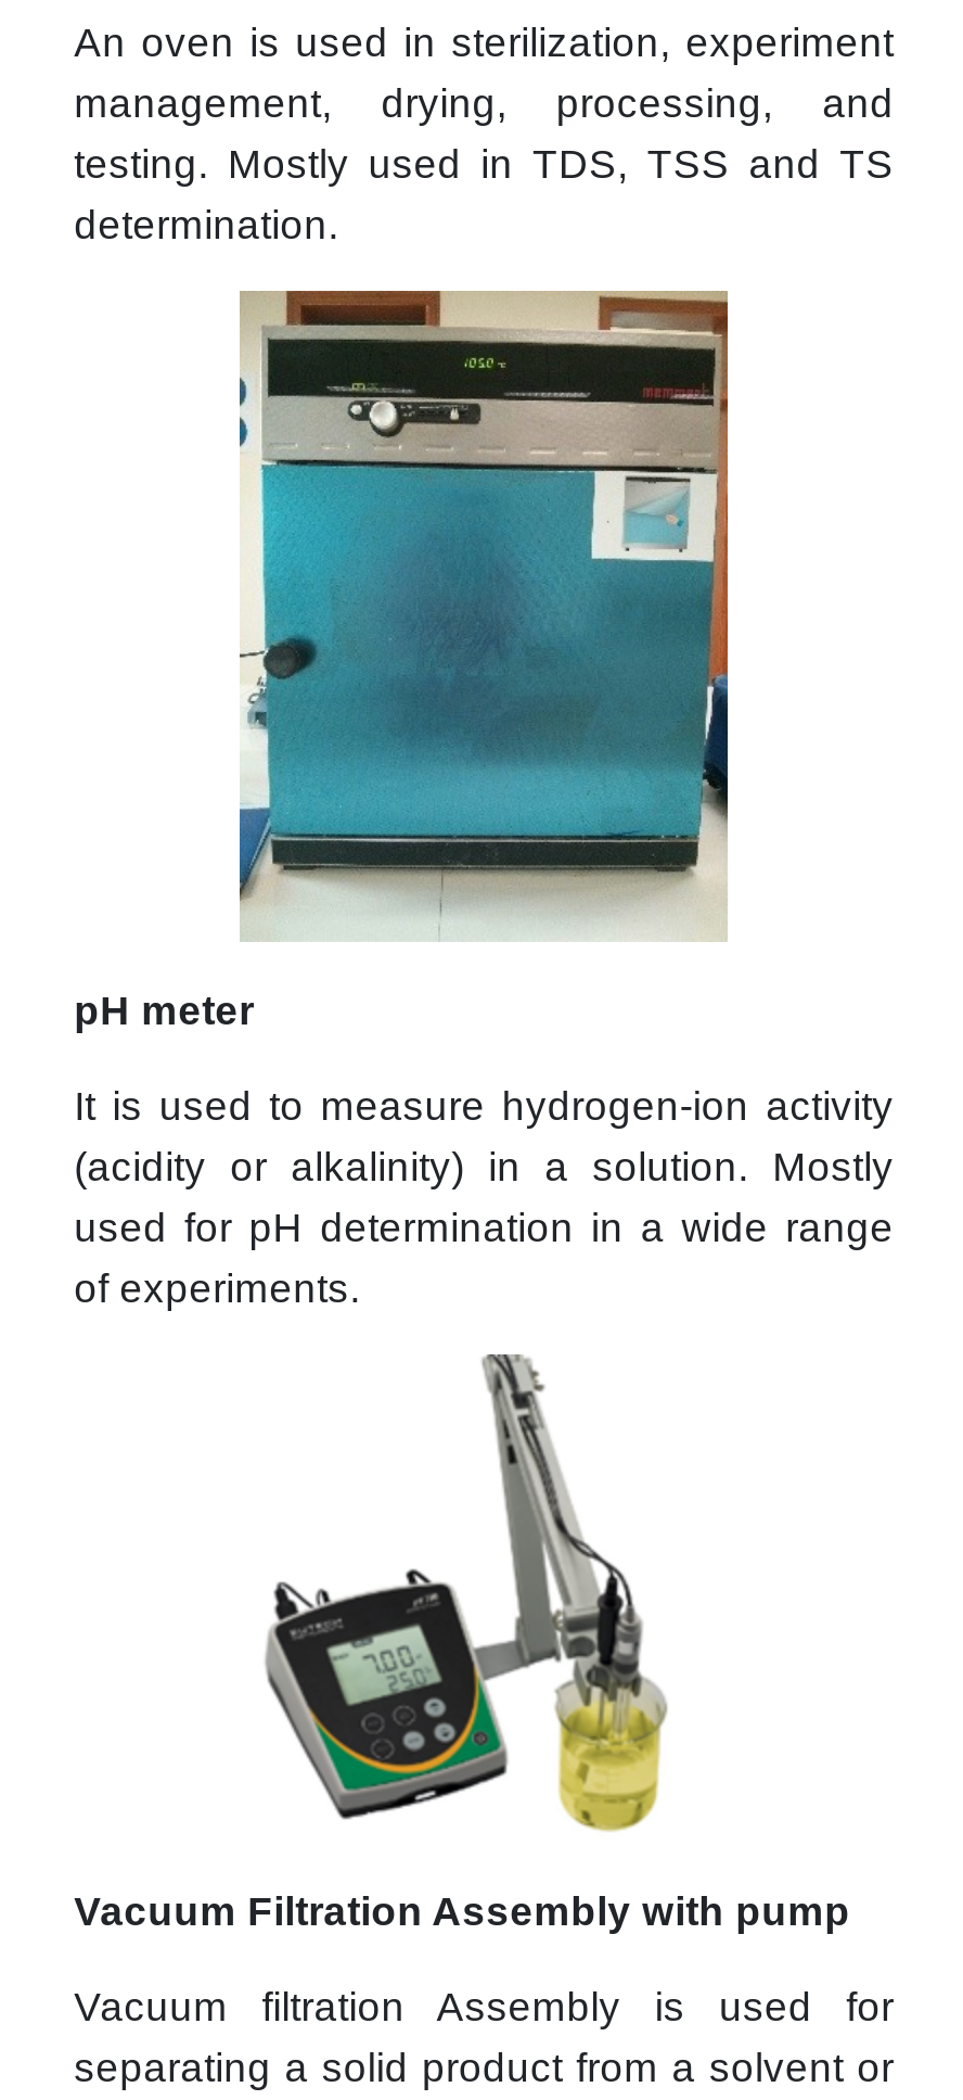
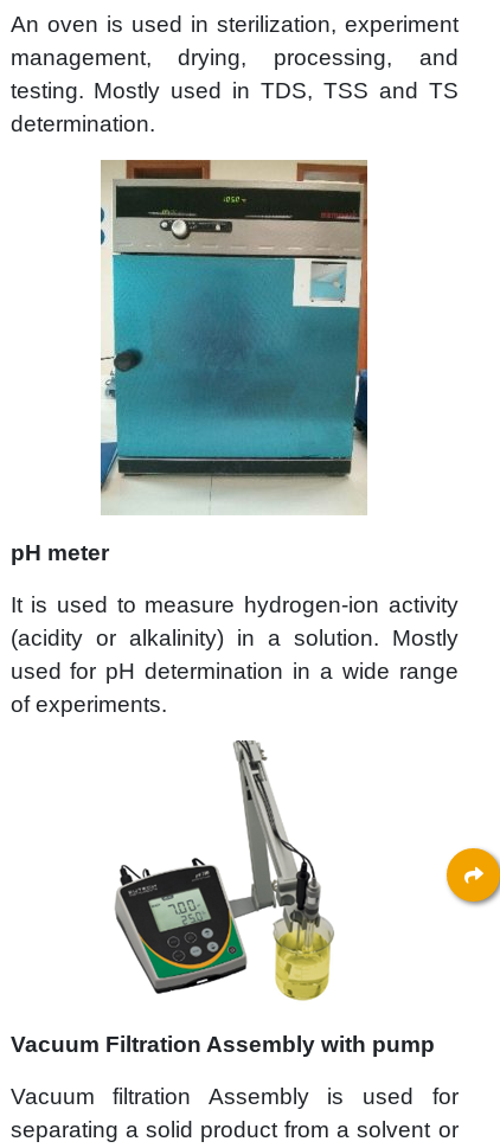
none -> [445,847,496,906] [image]

